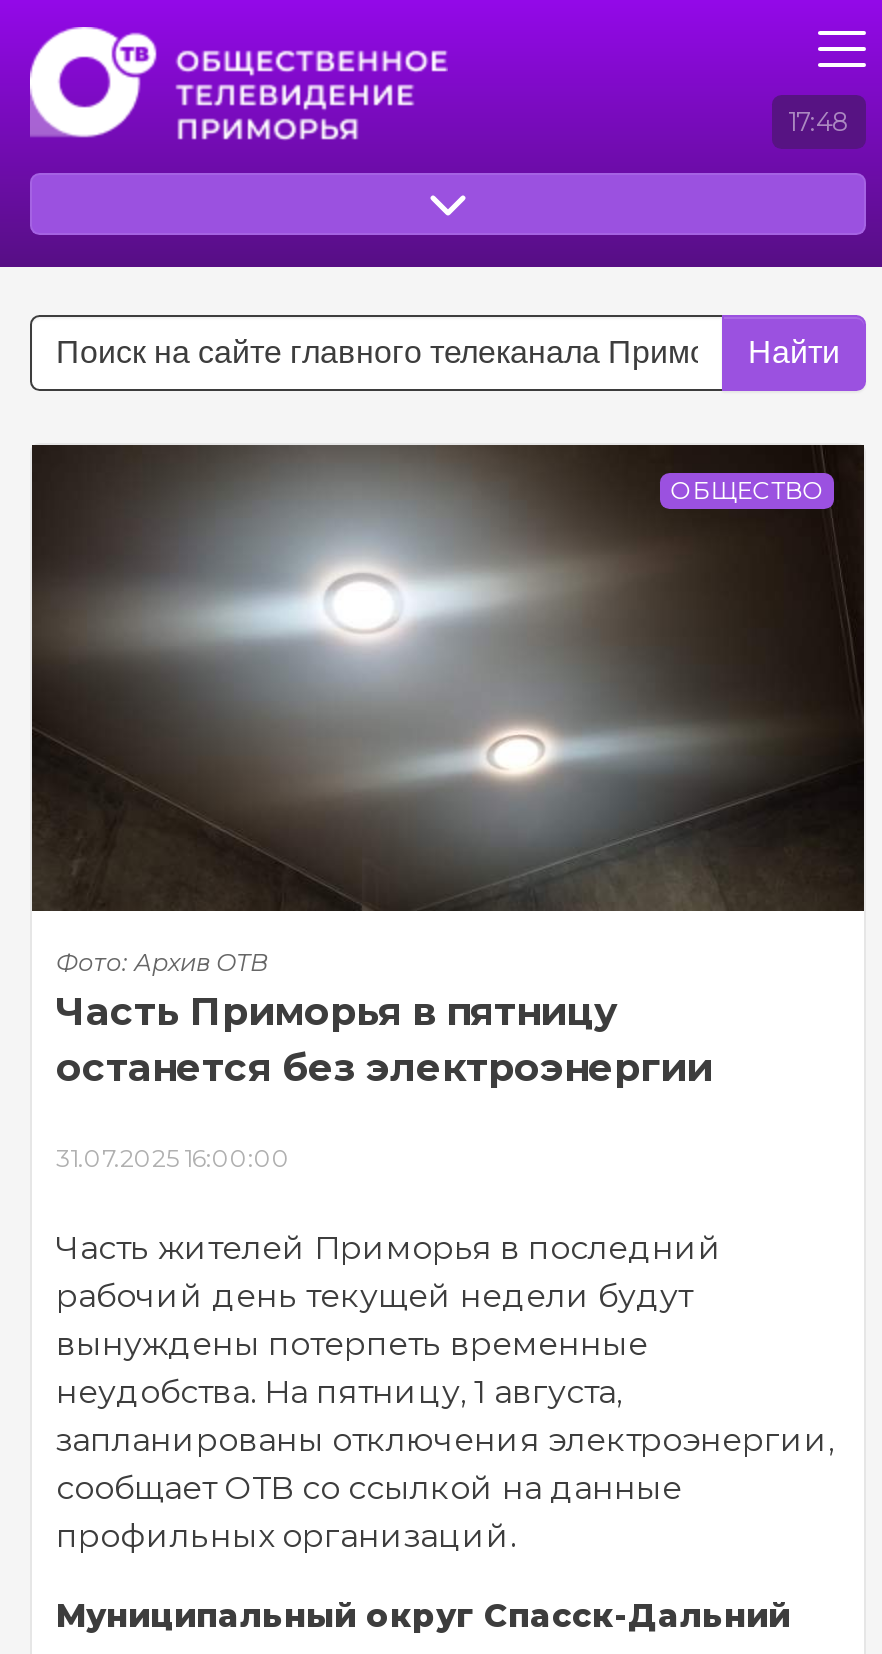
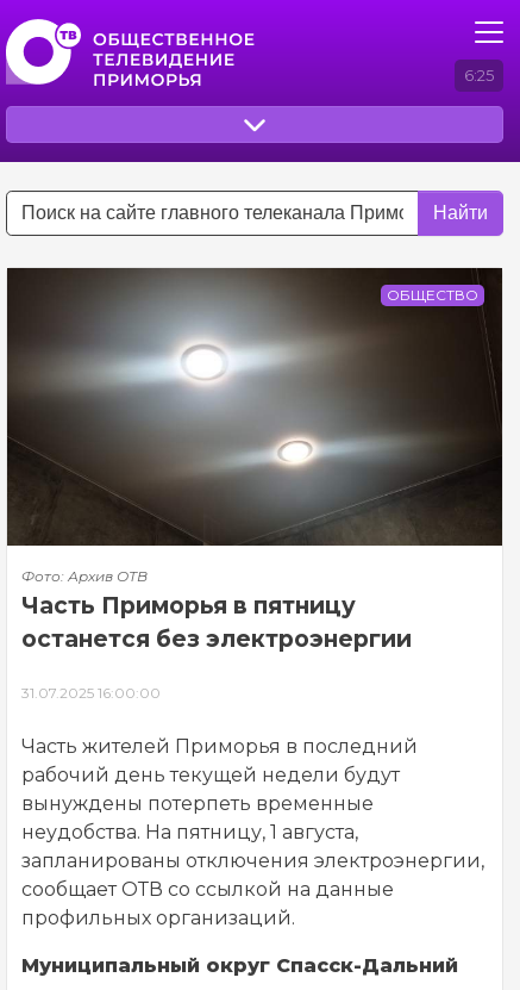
[788,107,850,137] 17:48 -> [464,67,494,85] 6:25

